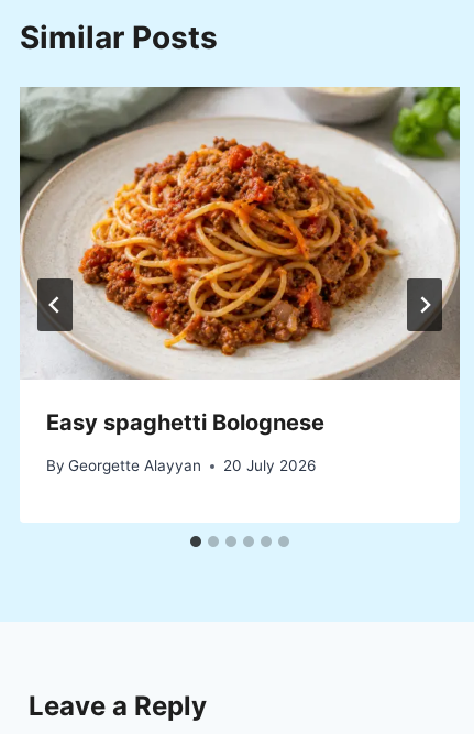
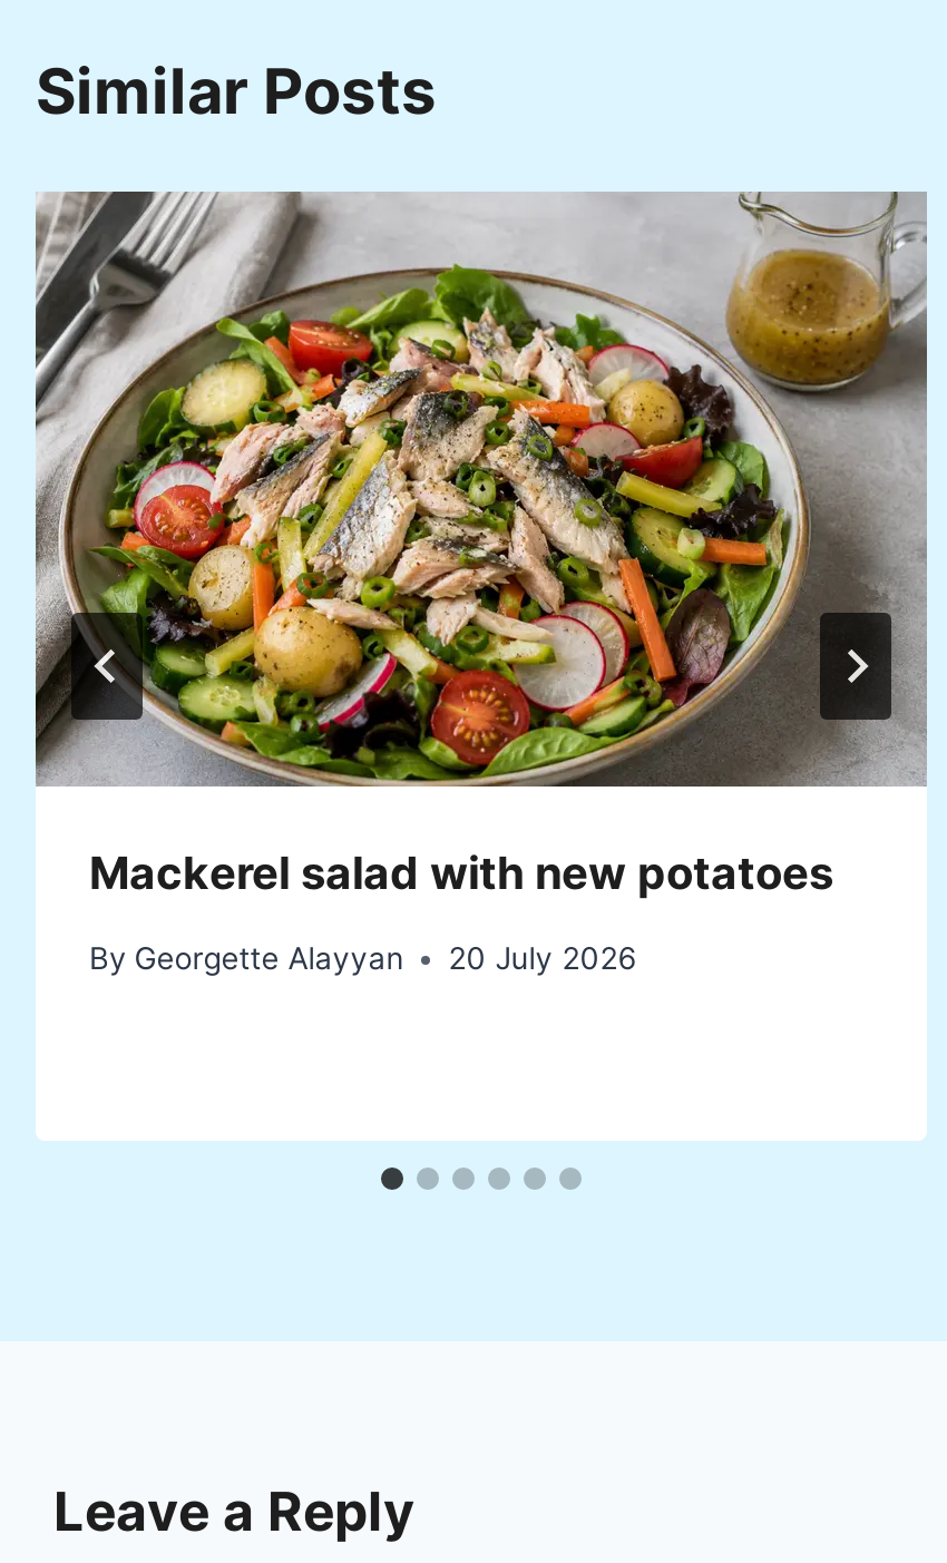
[19,86,460,436] [image] | Easy spaghetti Bolognese -> [33,191,927,900] [image] | Mackerel salad with new potatoes

